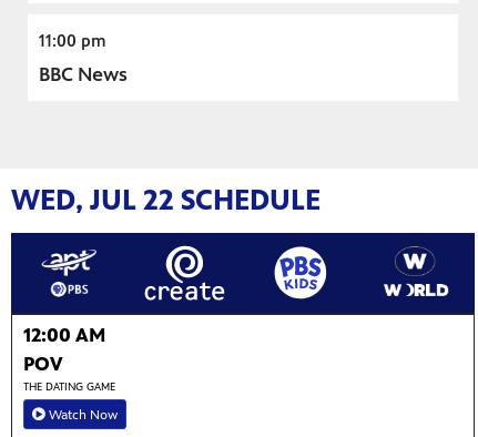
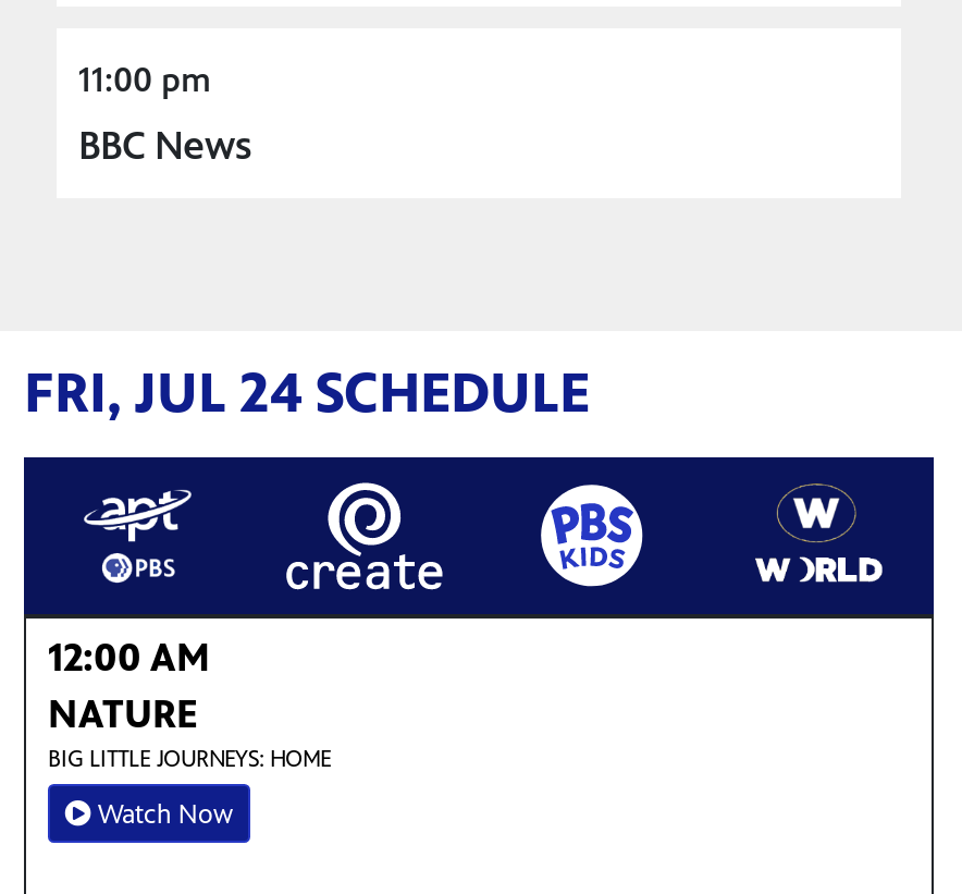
[11,183,321,217] WED, JUL 22 SCHEDULE -> [24,358,590,426] FRI, JUL 24 SCHEDULE
[23,352,115,394] POV | THE DATING GAME -> [48,691,331,774] NATURE | BIG LITTLE JOURNEYS: HOME

